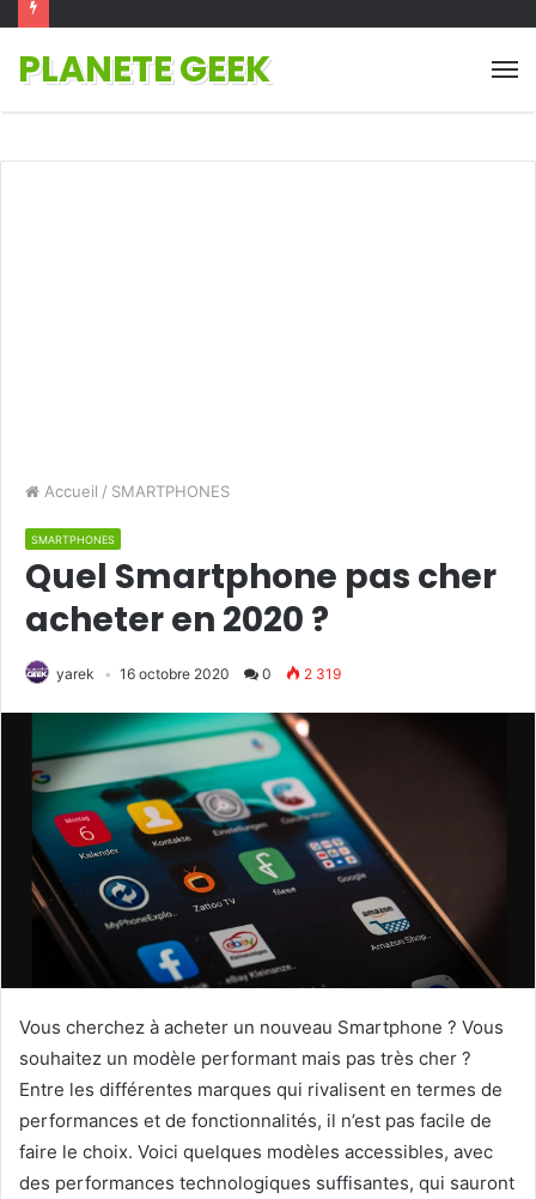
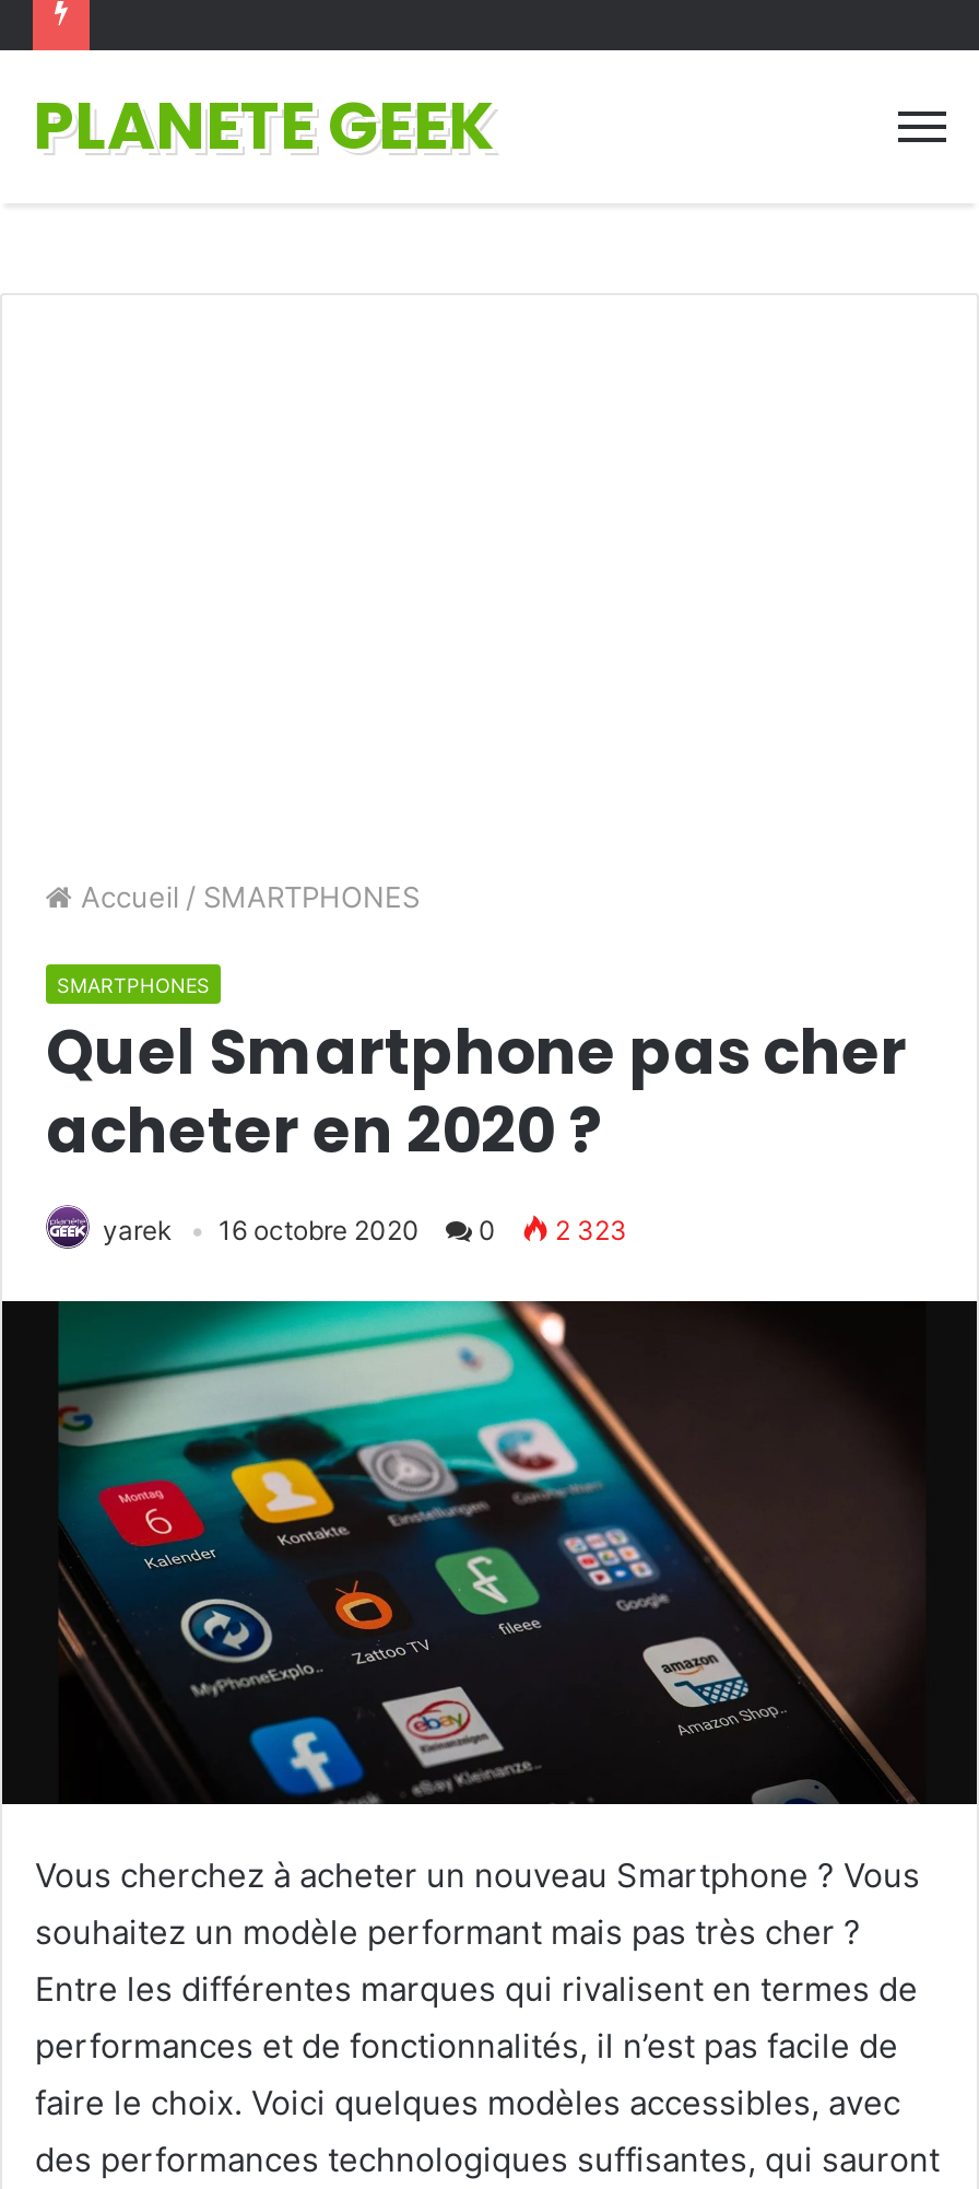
[56,665,341,683] yarek 16 octobre 2020 0 2 319 -> [103,1214,627,1246] yarek 16 octobre 2020 0 2 323

